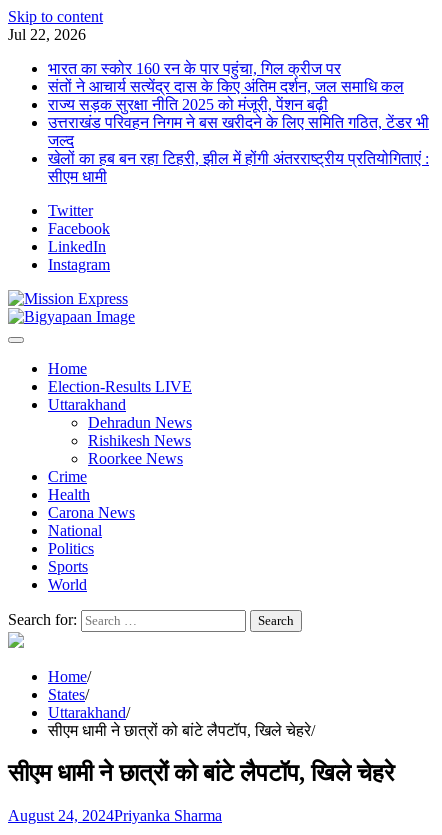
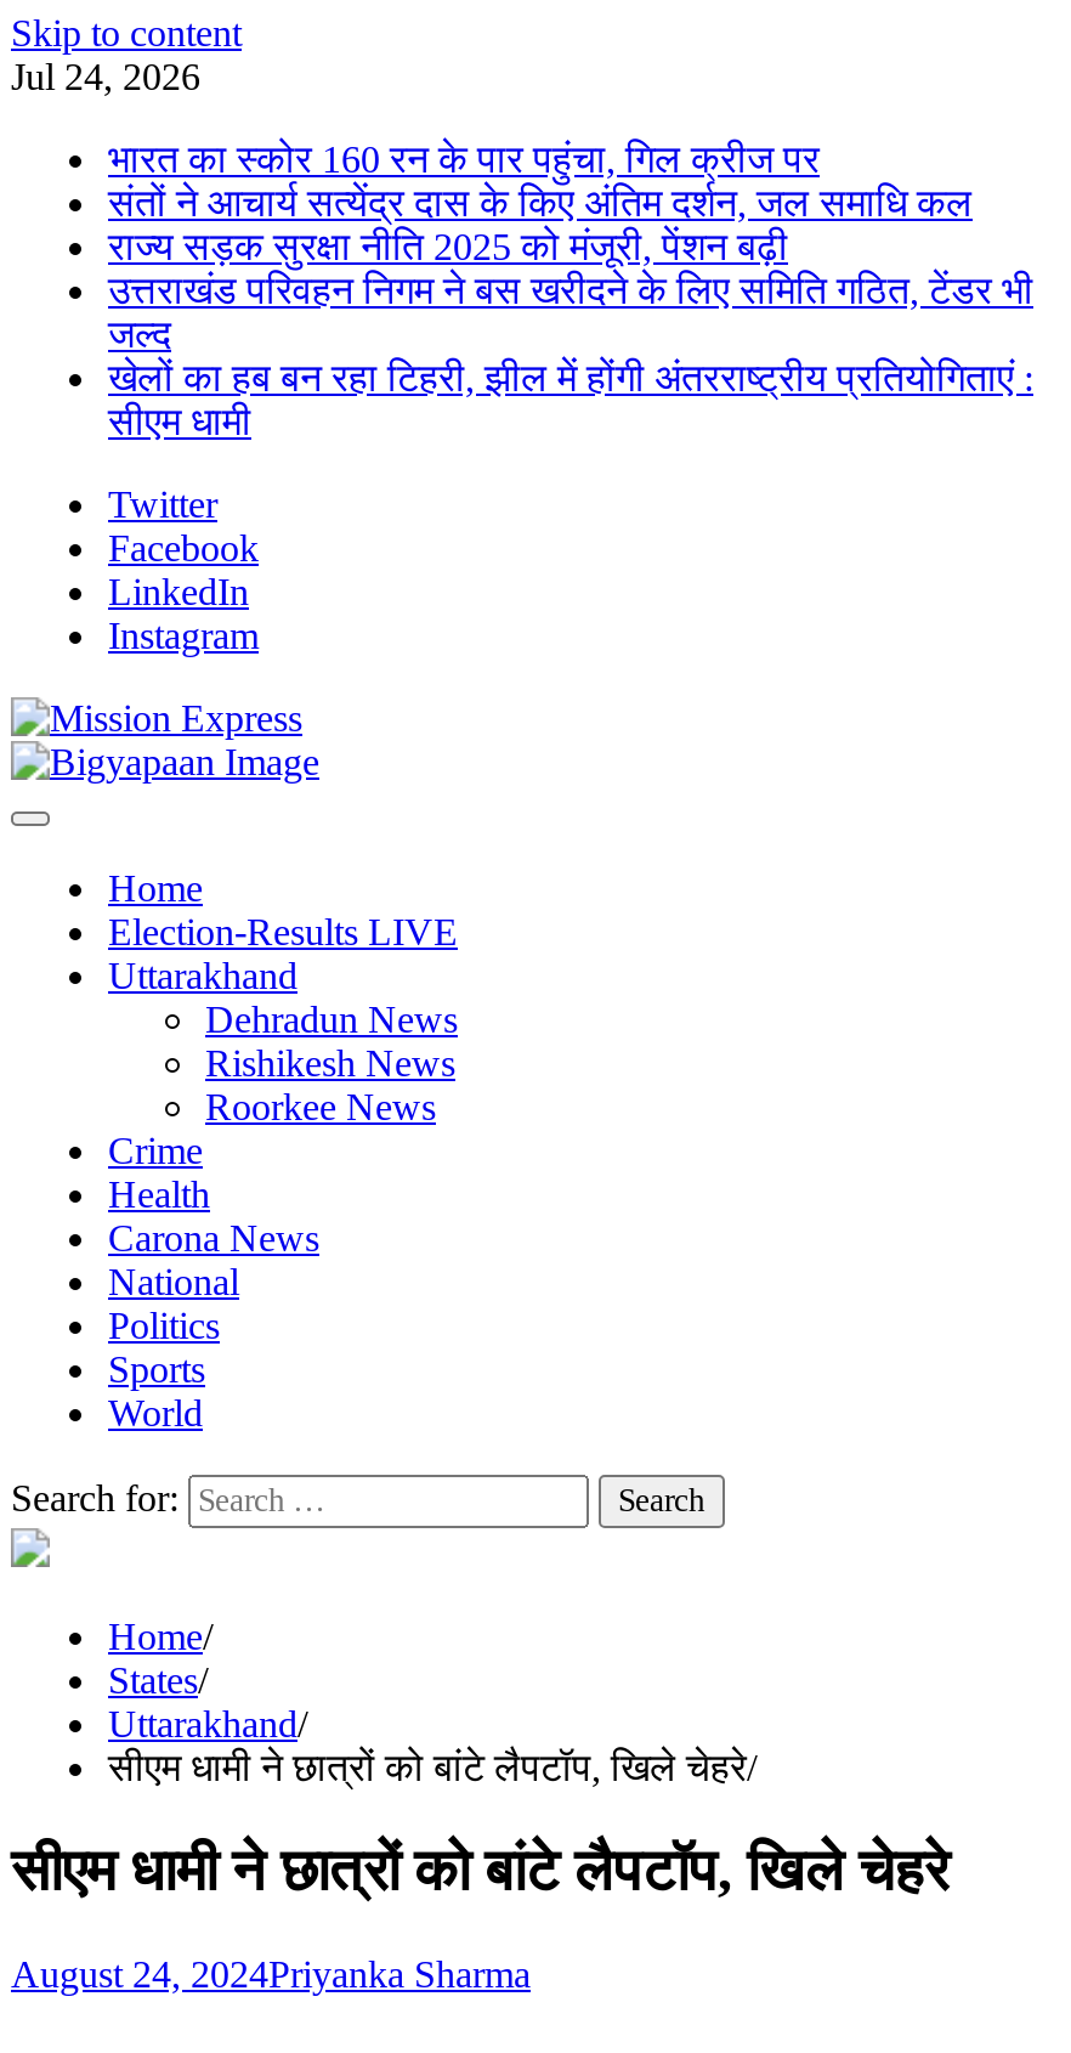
[8,26,86,43] Jul 22, 2026 -> [11,56,200,97] Jul 24, 2026

